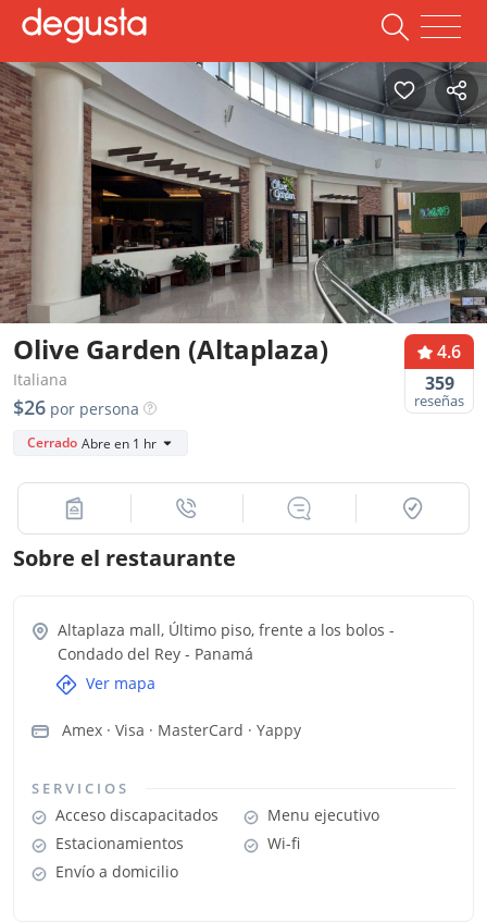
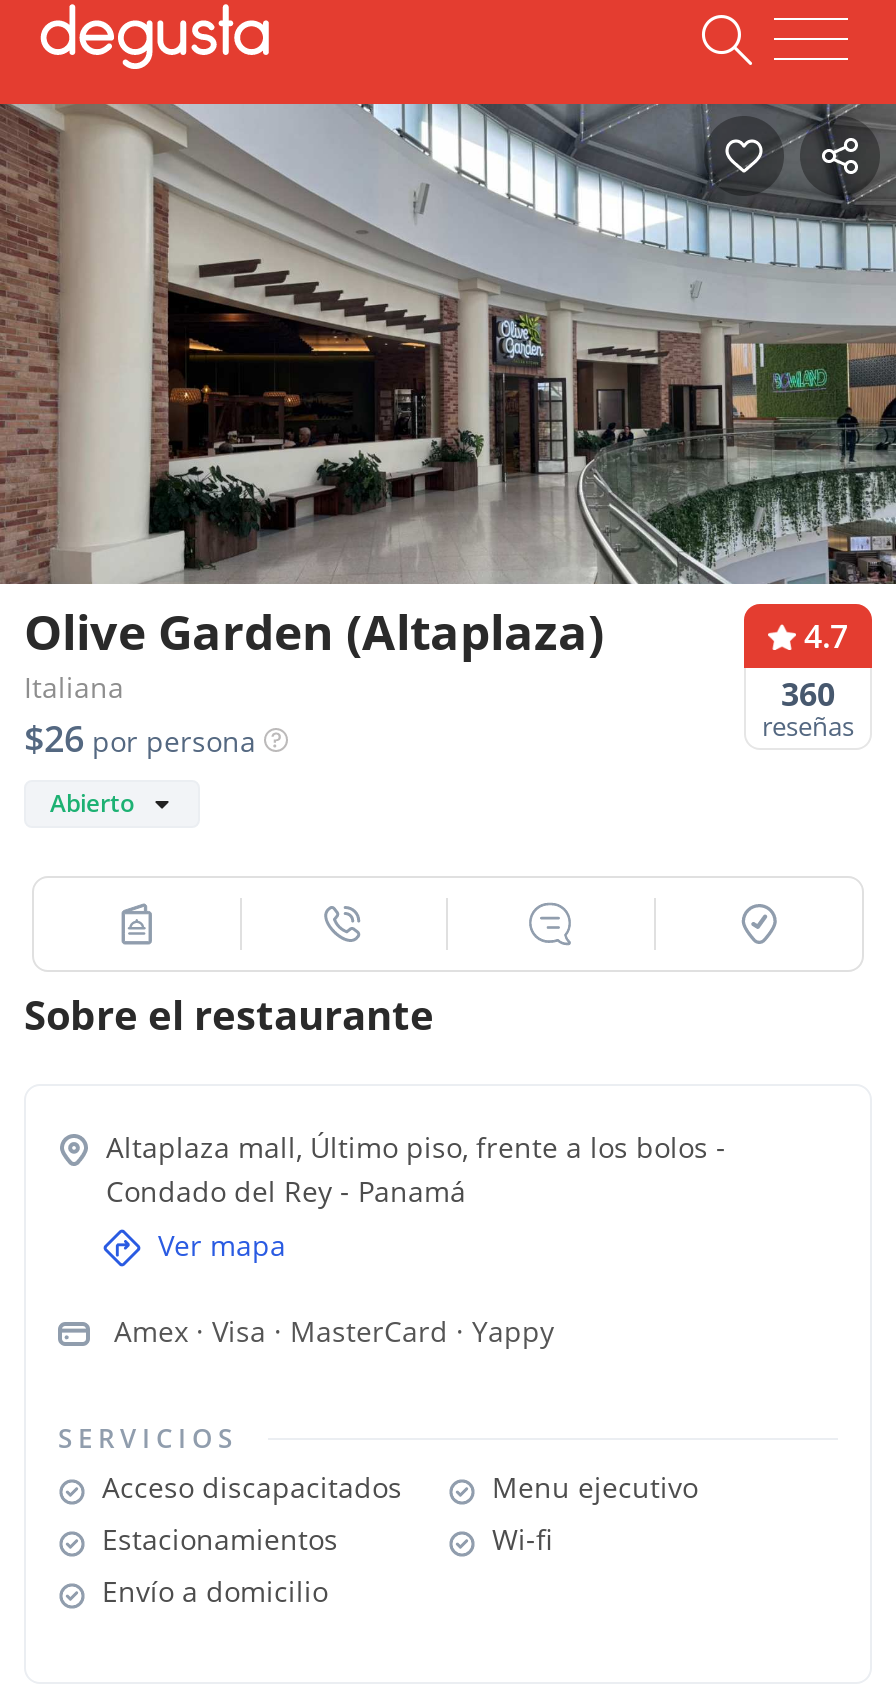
[424,340,461,395] 4.6 | 359 -> [781,614,848,716] 4.7 | 360
[27,433,157,452] Cerrado Abre en 1 hr -> [50,786,134,820] Abierto

